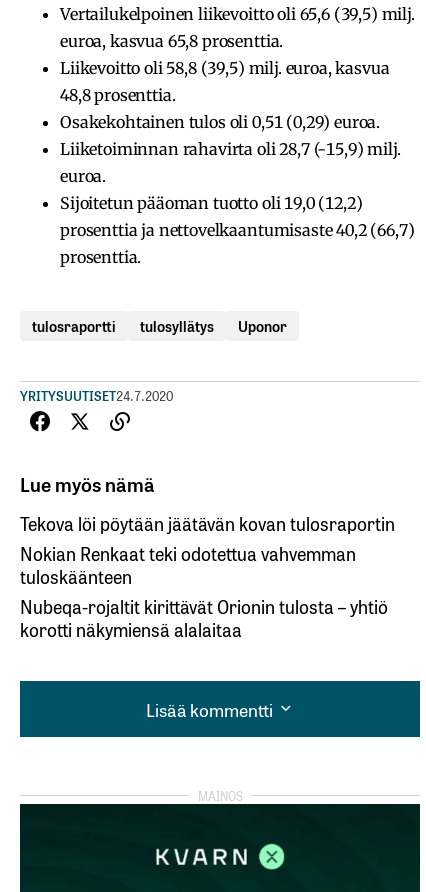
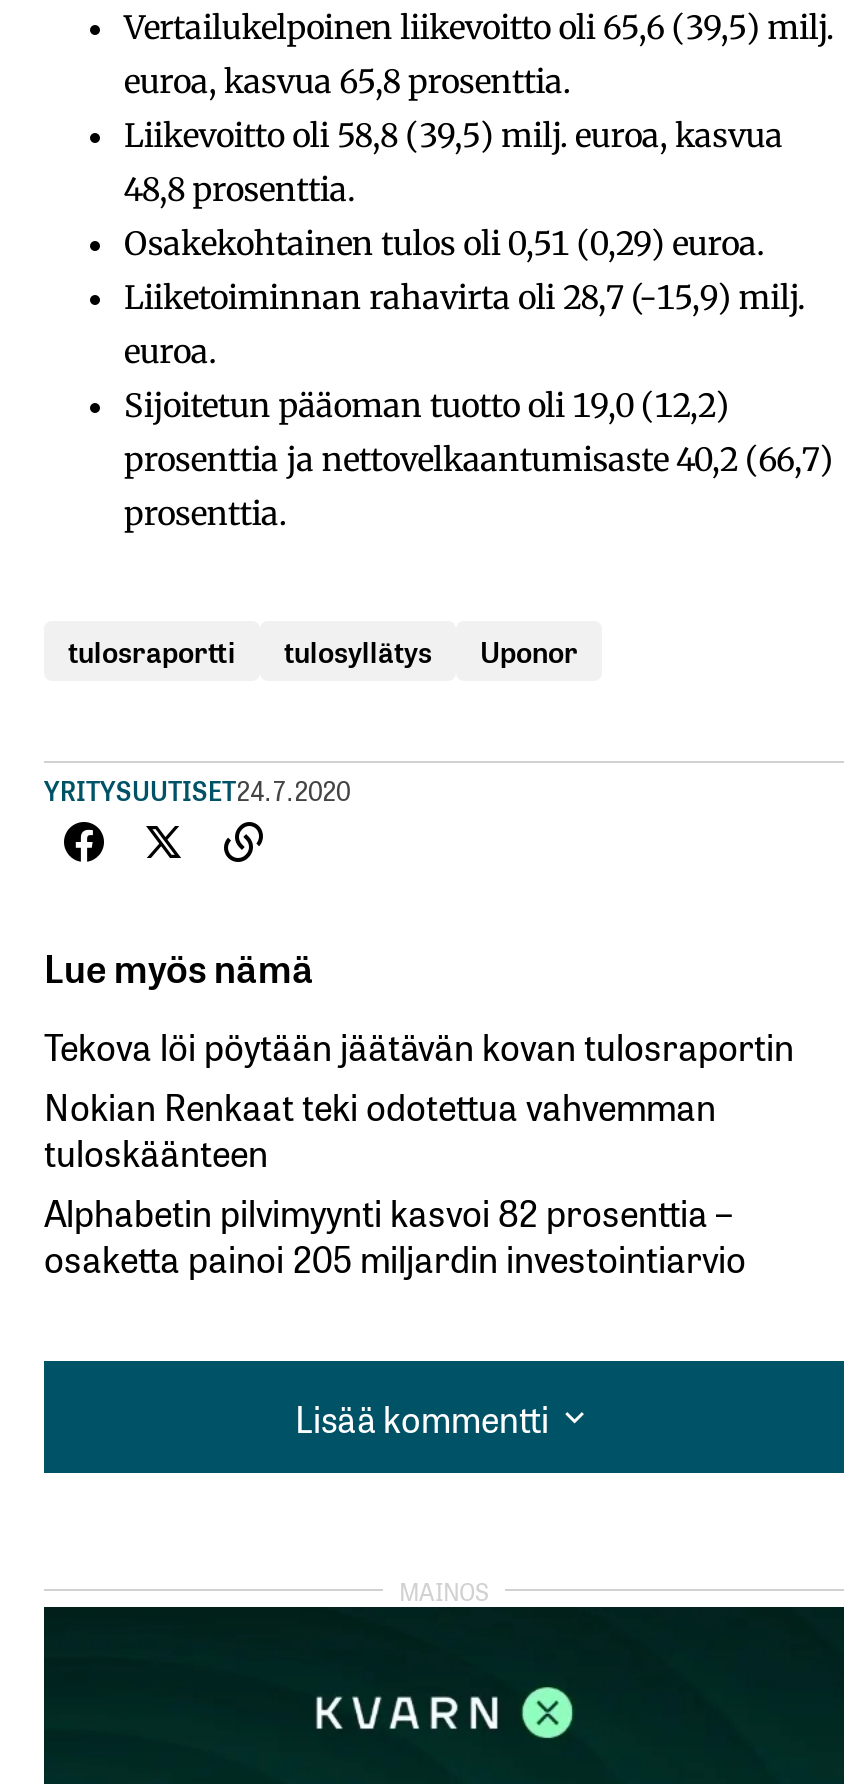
[20,593,388,642] Nubeqa-rojaltit kirittävät Orionin tulosta – yhtiö | korotti näkymiensä alalaitaa -> [44,1185,746,1283] Alphabetin pilvimyynti kasvoi 82 prosenttia – | osaketta painoi 205 miljardin investointiarvio

